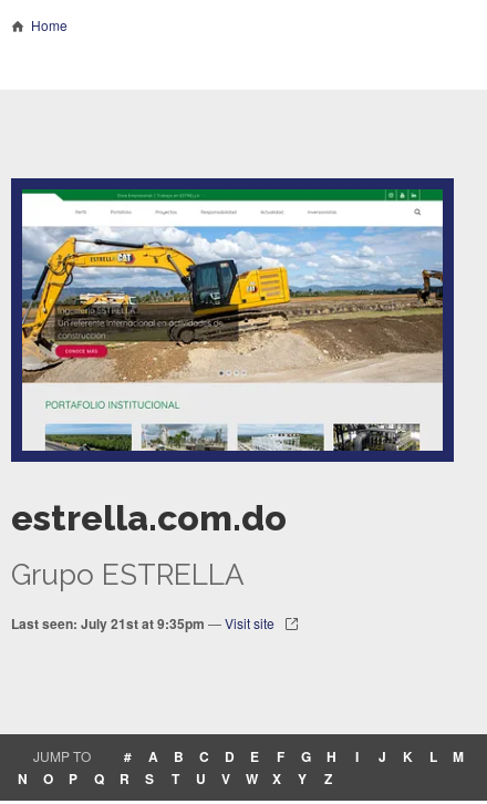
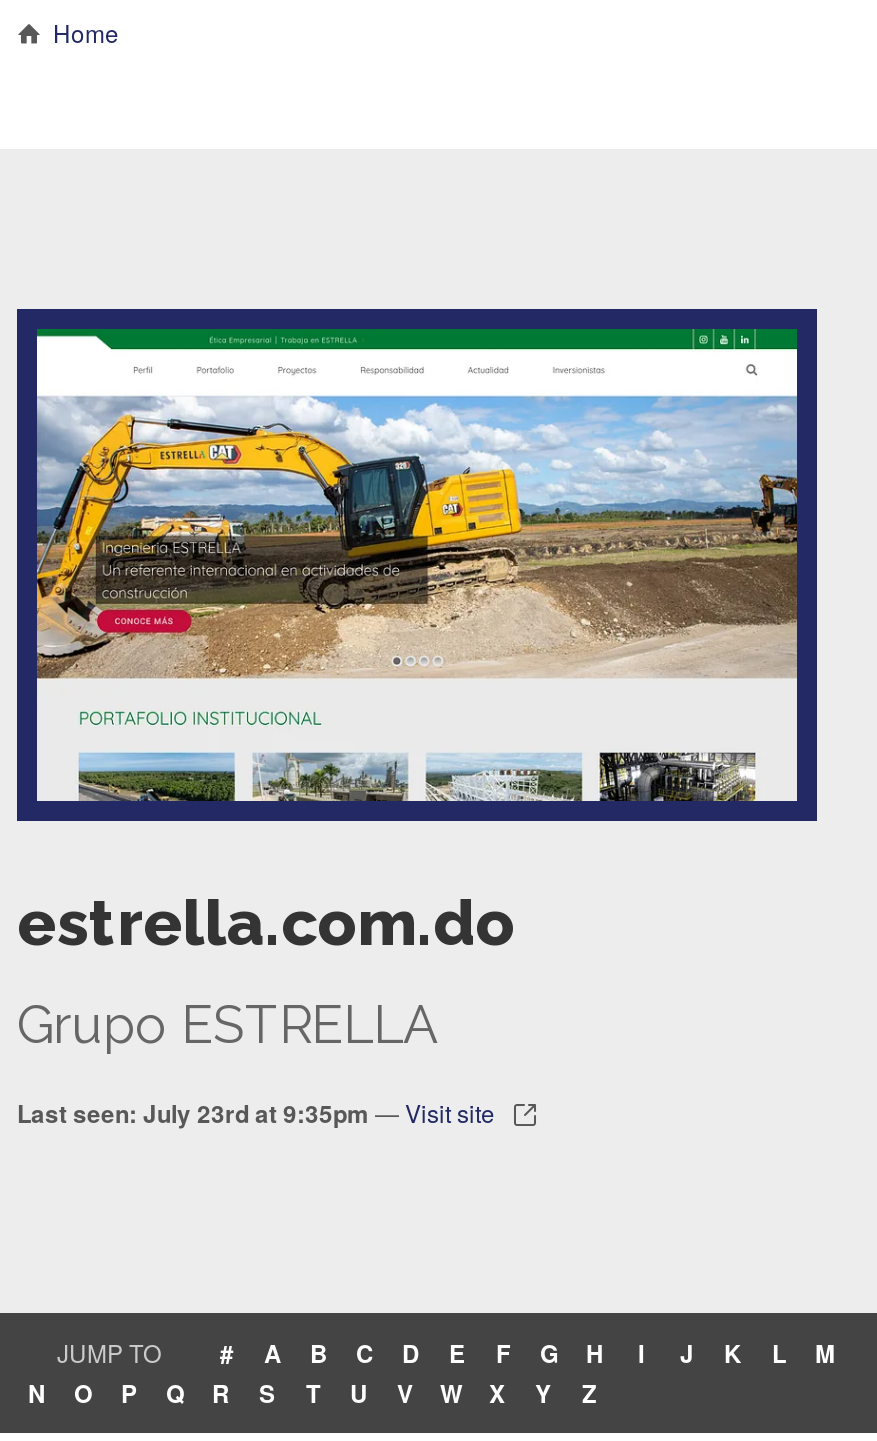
[11,613,274,633] Last seen: July 21st at 9:35pm — Visit site -> [17,1095,495,1131] Last seen: July 23rd at 9:35pm — Visit site

